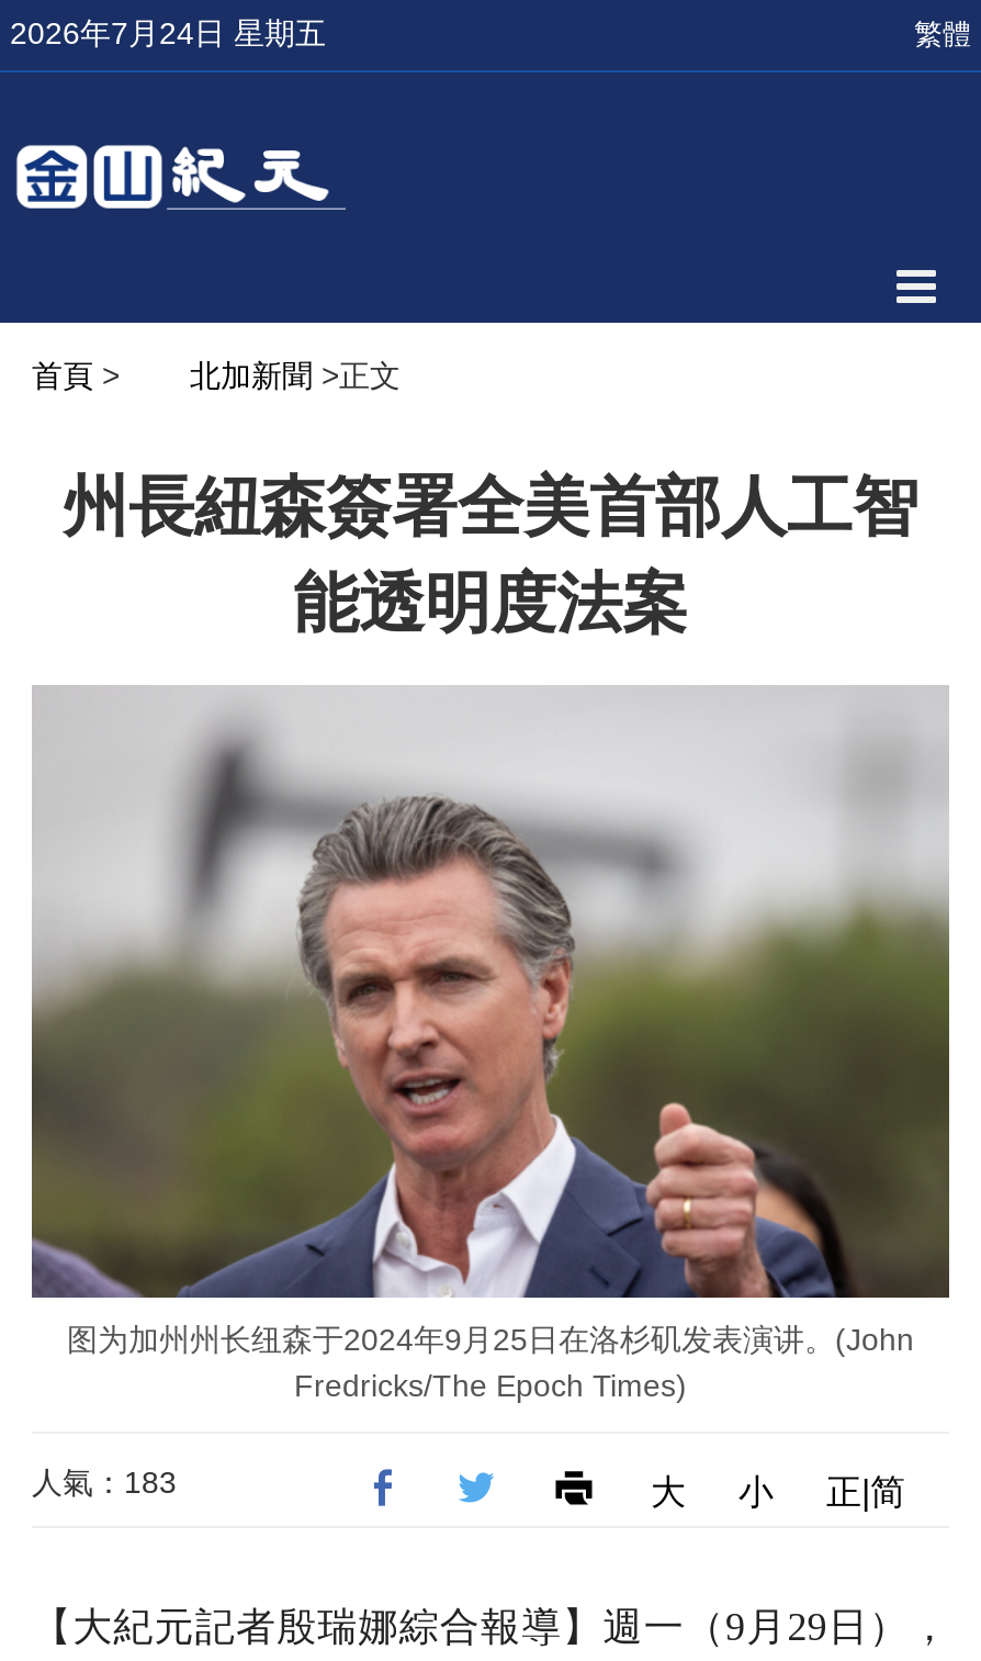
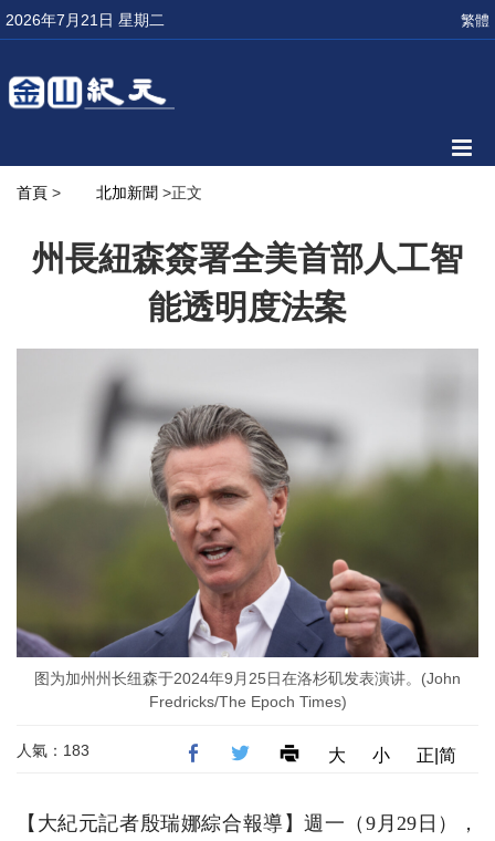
[10,15,326,50] 2026年7月24日 星期五 -> [6,11,165,29] 2026年7月21日 星期二

